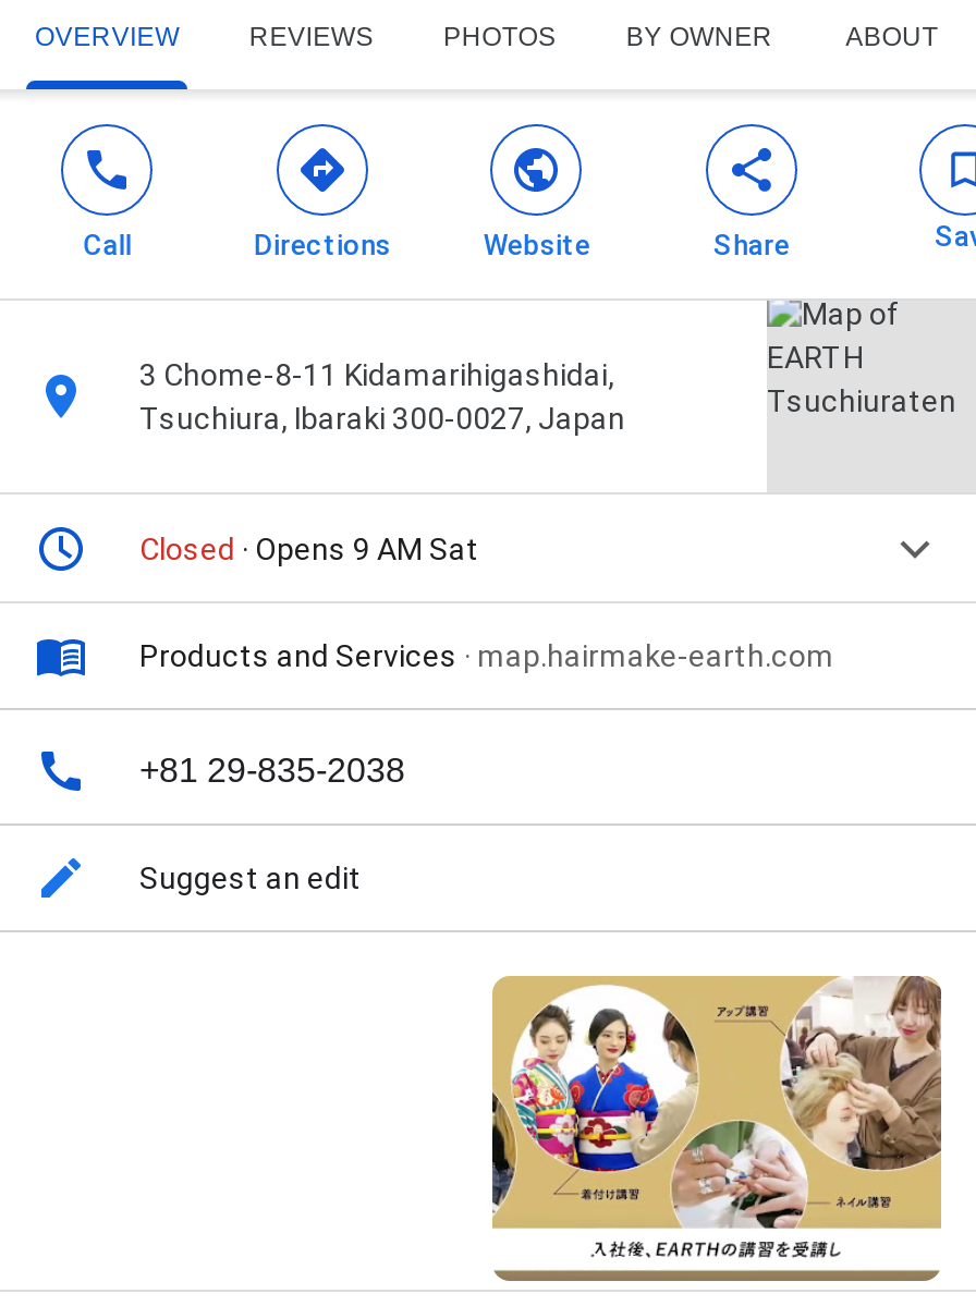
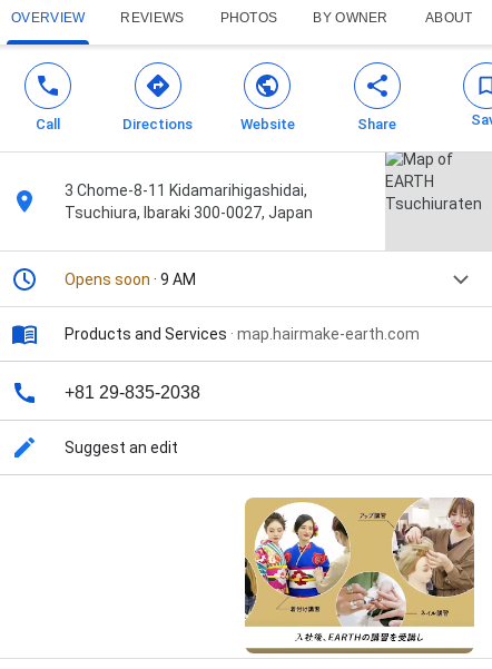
[139,532,479,567] Closed · Opens 9 AM Sat -> [65,271,196,289] Opens soon · 9 AM

